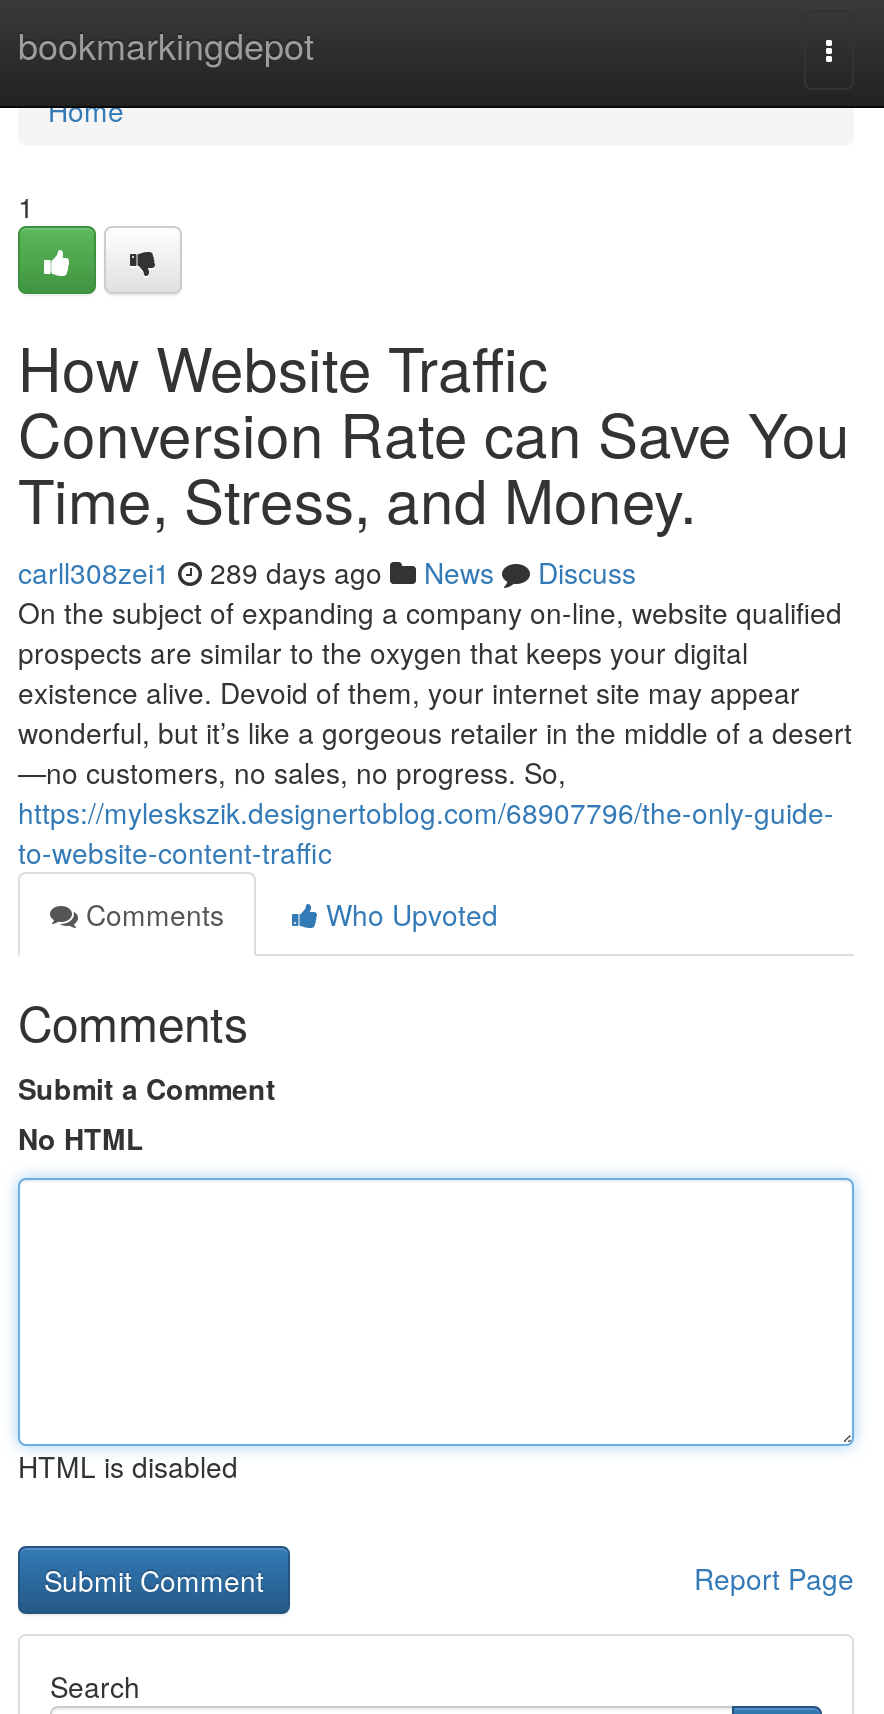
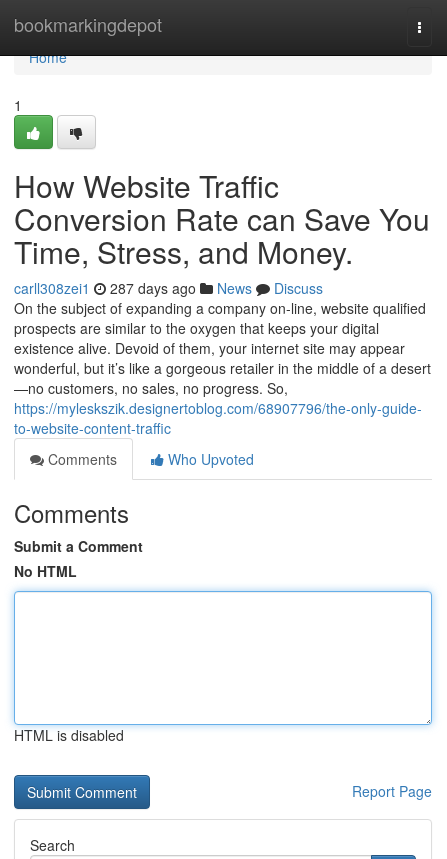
[18,552,636,592] carll308zei1 289 days ago News Discuss -> [14,278,323,298] carll308zei1 287 days ago News Discuss

